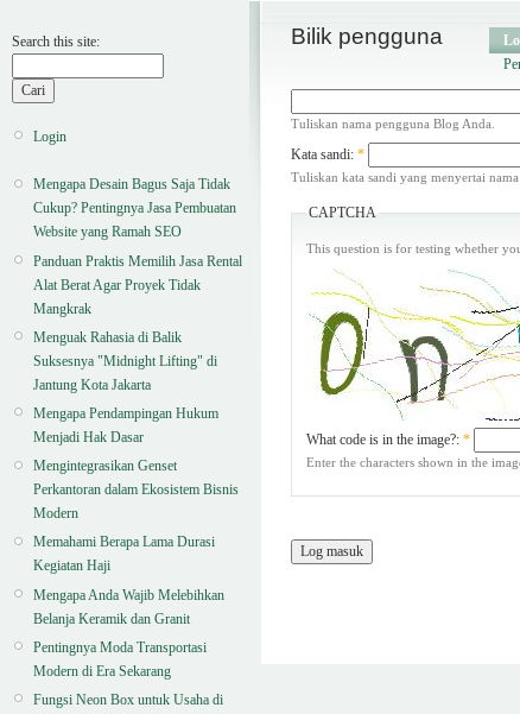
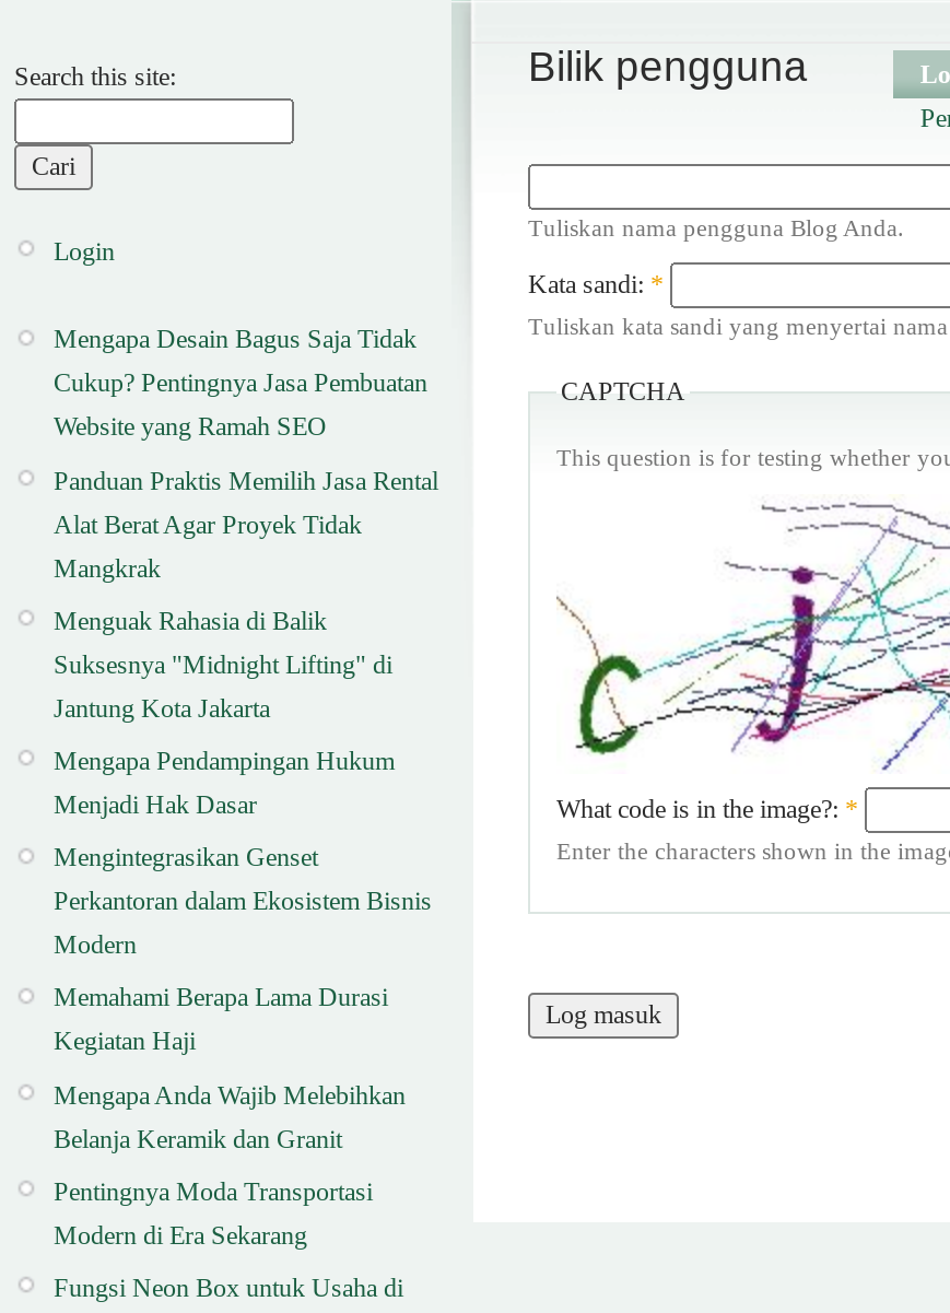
[307,270,516,422] [image] -> [554,499,943,774] [image]

